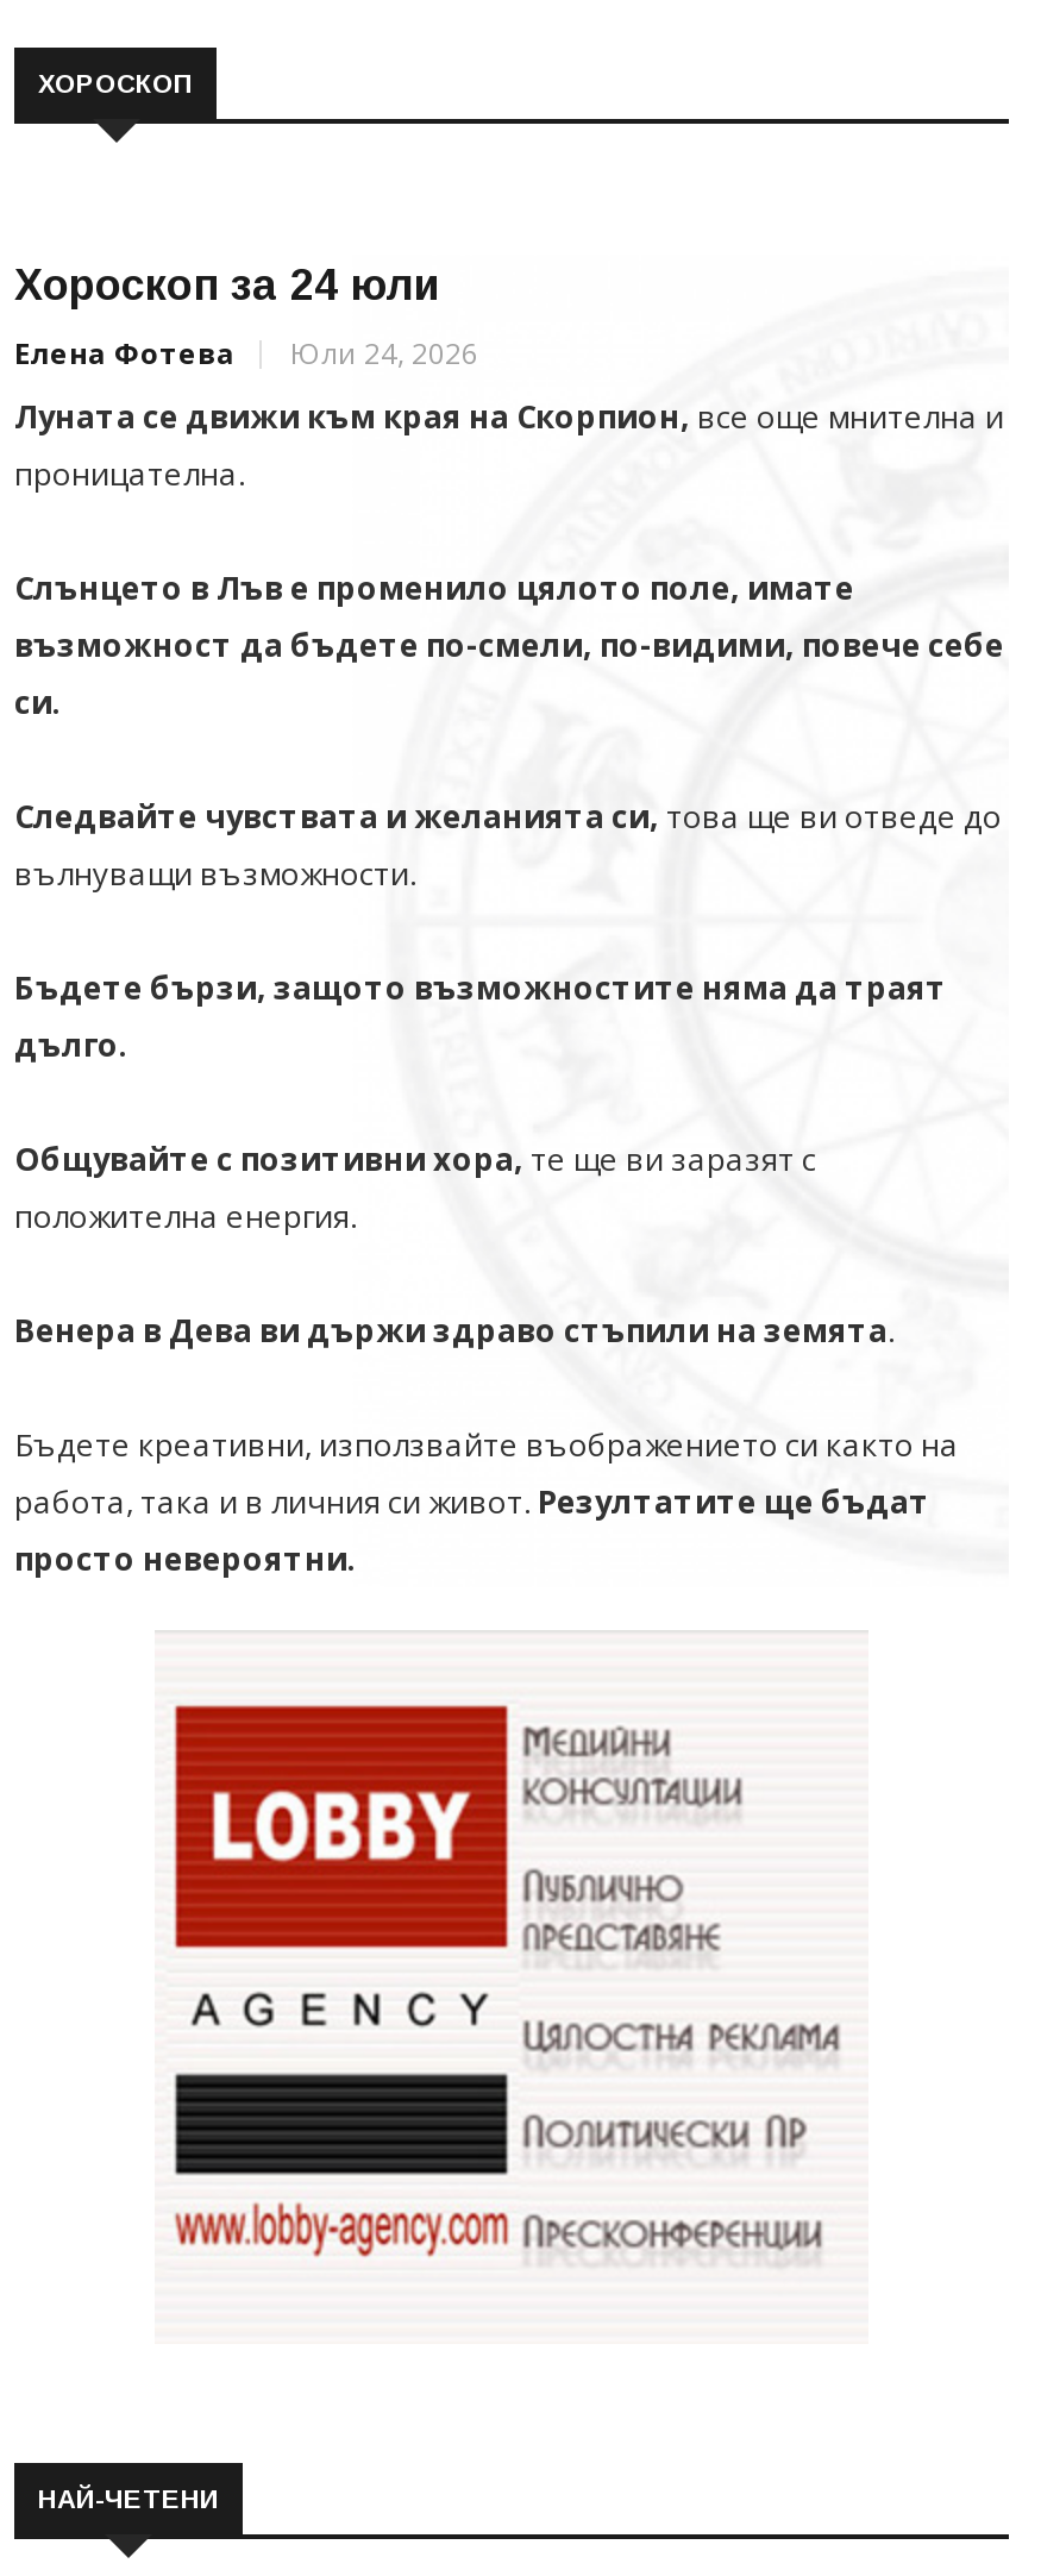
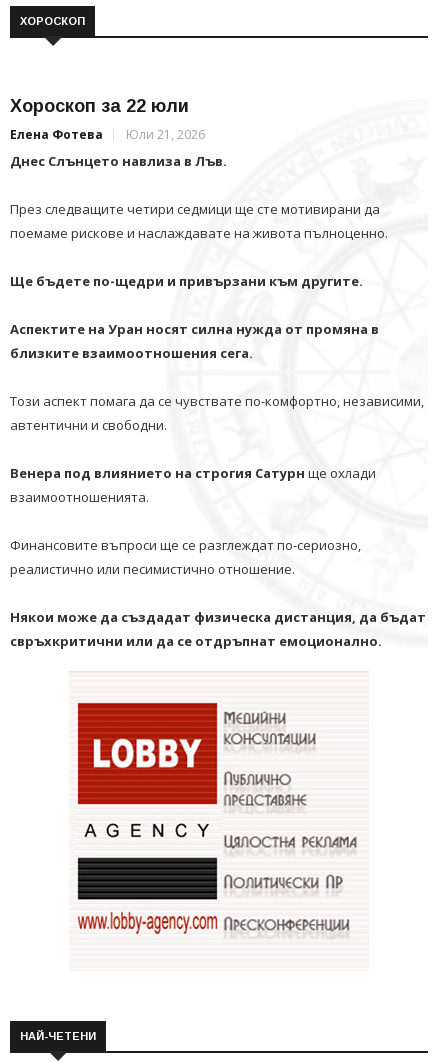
[14,261,440,309] Хороскоп за 24 юли -> [10,96,189,116] Хороскоп за 22 юли
[14,332,1004,1579] Юли 24, 2026 | Луната се движи към края на Скорпион, все още мнителна и | проницателна. | Слънцето в Лъв е променило цялото поле, имате | възможност да бъдете по-смели, по-видими, повече себе | си. | Следвайте чувствата и желанията си, това ще ви отведе до | вълнуващи възможности. | Бъдете бързи, защото възможностите няма да траят | дълго. | Общувайте с позитивни хора, те ще ви заразят с | положителна енергия. | Венера в Дева ви държи здраво стъпили на земята. | Бъдете креативни, използвайте въображението си както на | работа, така и в личния си живот. Резултатите ще бъдат | просто невероятни. -> [10,126,426,650] Юли 21, 2026 | Днес Слънцето навлиза в Лъв. | През следващите четири седмици ще сте мотивирани да | поемаме рискове и наслаждавате на живота пълноценно. | Ще бъдете по-щедри и привързани към другите. | Аспектите на Уран носят силна нужда от промяна в | близките взаимоотношения сега. | Този аспект помага да се чувствате по-комфортно, независими, | автентични и свободни. | Венера под влиянието на строгия Сатурн ще охлади | взаимоотношенията. | Финансовите въпроси ще се разглеждат по-сериозно, | реалистично или песимистично отношение. | Някои може да създадат физическа дистанция, да бъдат | свръхкритични или да се отдръпнат емоционално.

